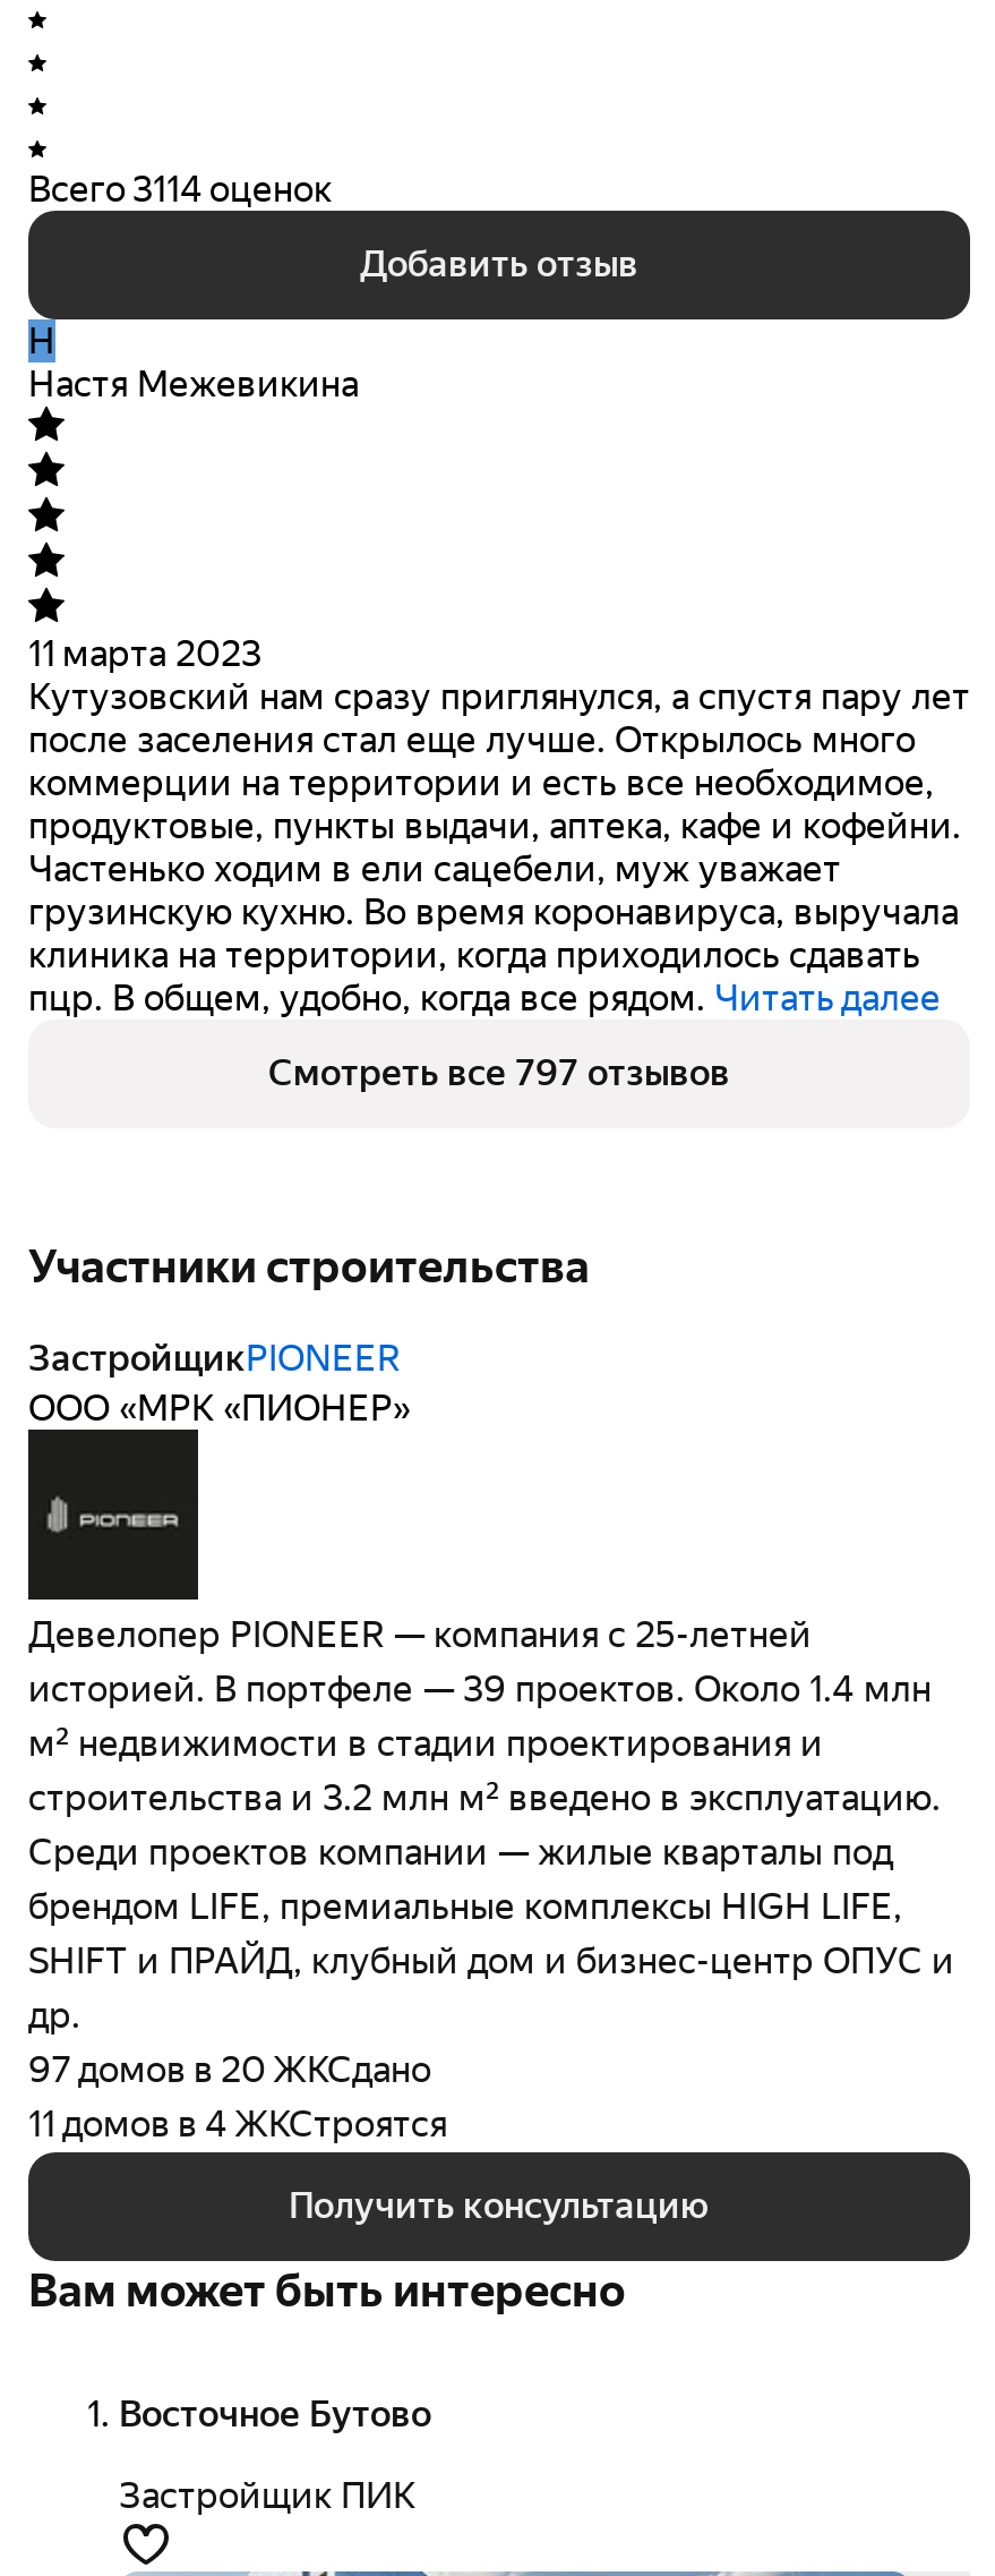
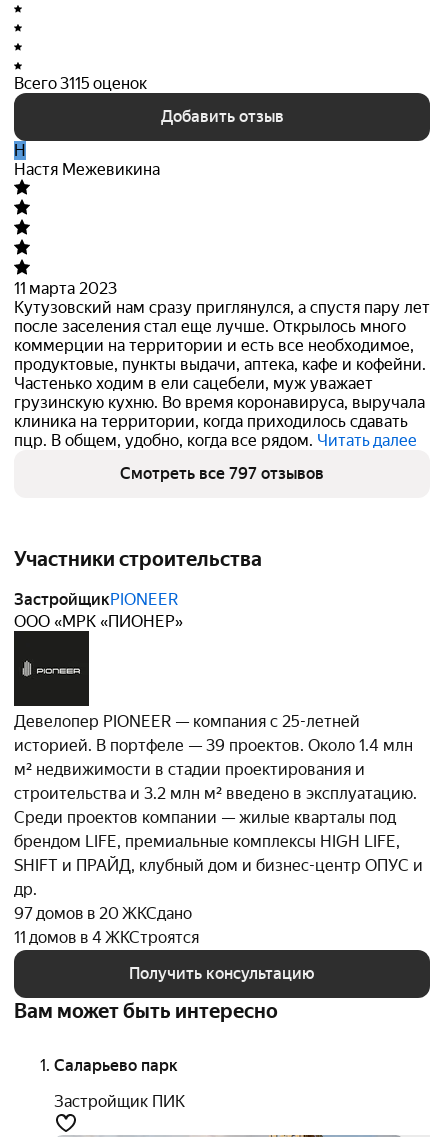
[28,168,332,211] Всего 3114 оценок -> [14,74,147,93] Всего 3115 оценок
[119,2392,431,2436] Восточное Бутово -> [54,1056,178,1075] Саларьево парк

